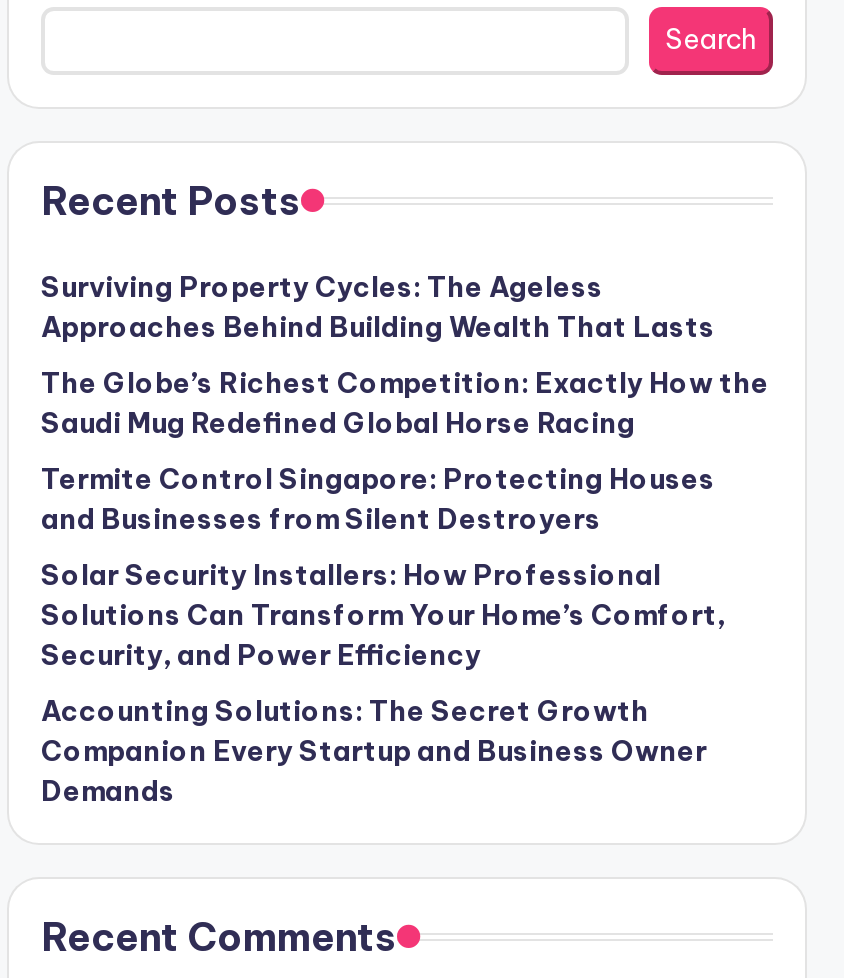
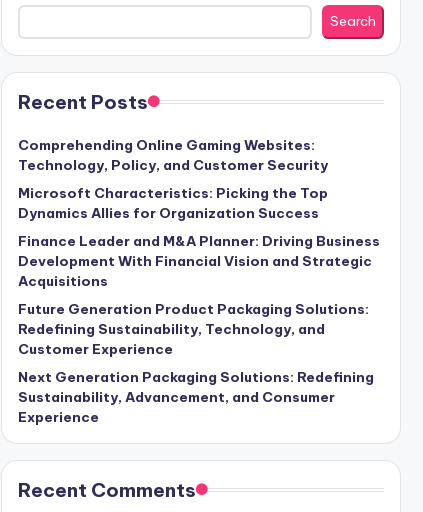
[41,269,715,345] Surviving Property Cycles: The Ageless | Approaches Behind Building Wealth That Lasts -> [18,136,328,174] Comprehending Online Gaming Websites: | Technology, Policy, and Customer Security
[41,365,769,441] The Globe’s Richest Competition: Exactly How the | Saudi Mug Redefined Global Horse Racing -> [18,184,328,222] Microsoft Characteristics: Picking the Top | Dynamics Allies for Organization Success
[41,461,715,537] Termite Control Singapore: Protecting Houses | and Businesses from Silent Destroyers -> [18,232,380,290] Finance Leader and M&A Planner: Driving Business | Development With Financial Vision and Strategic | Acquisitions
[41,557,725,673] Solar Security Installers: How Professional | Solutions Can Transform Your Home’s Comfort, | Security, and Power Efficiency -> [18,300,369,358] Future Generation Product Packaging Solutions: | Redefining Sustainability, Technology, and | Customer Experience
[41,693,707,809] Accounting Solutions: The Secret Growth | Companion Every Startup and Business Owner | Demands -> [18,368,374,426] Next Generation Packaging Solutions: Redefining | Sustainability, Advancement, and Consumer | Experience

